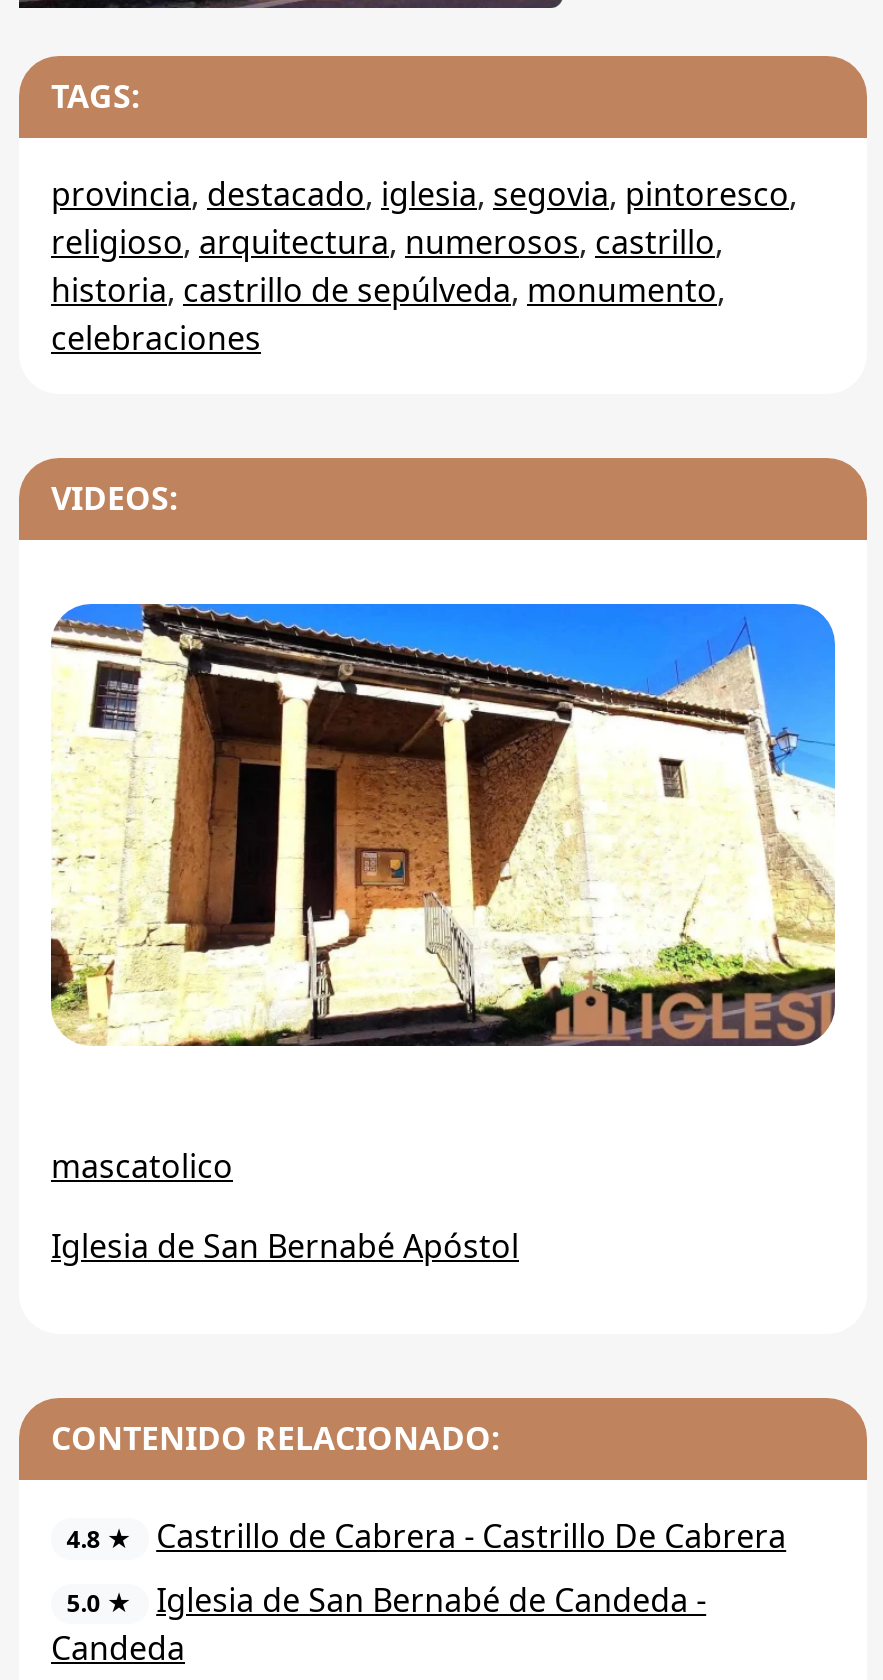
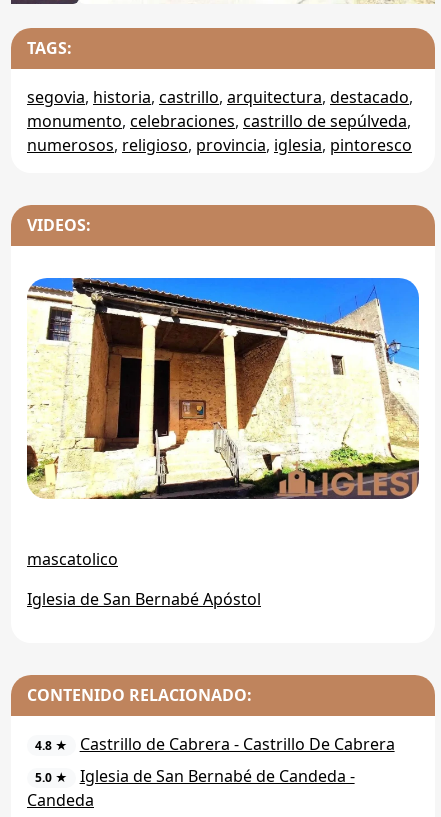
[51,172,797,360] provincia, destacado, iglesia, segovia, pintoresco, | religioso, arquitectura, numerosos, castrillo, | historia, castrillo de sepúlveda, monumento, | celebraciones -> [27,86,413,156] segovia, historia, castrillo, arquitectura, destacado, | monumento, celebraciones, castrillo de sepúlveda, | numerosos, religioso, provincia, iglesia, pintoresco

